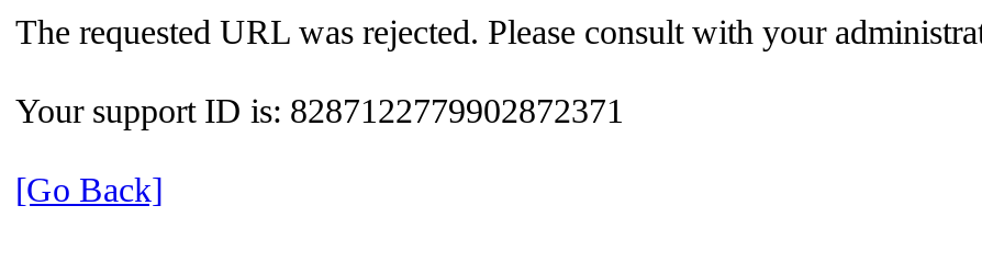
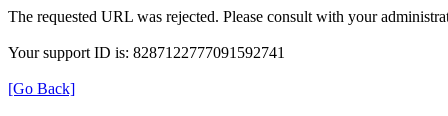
[15,92,624,129] Your support ID is: 8287122779902872371 -> [8,44,285,61] Your support ID is: 8287122777091592741

